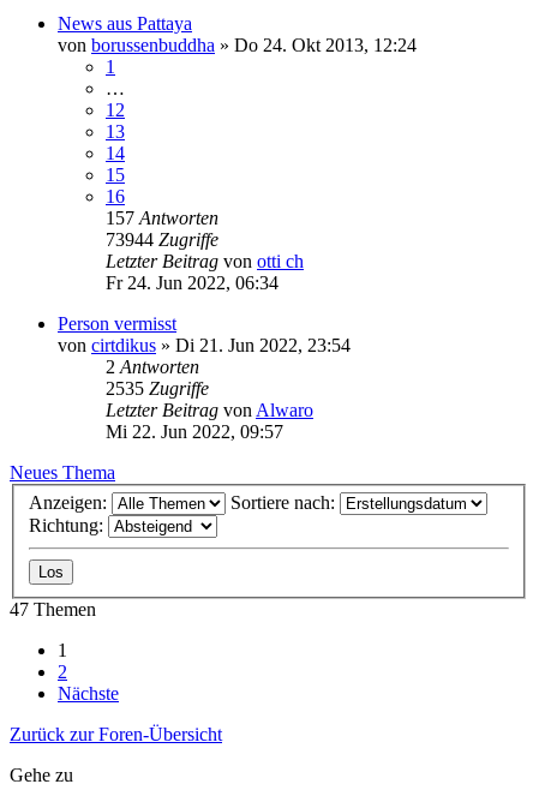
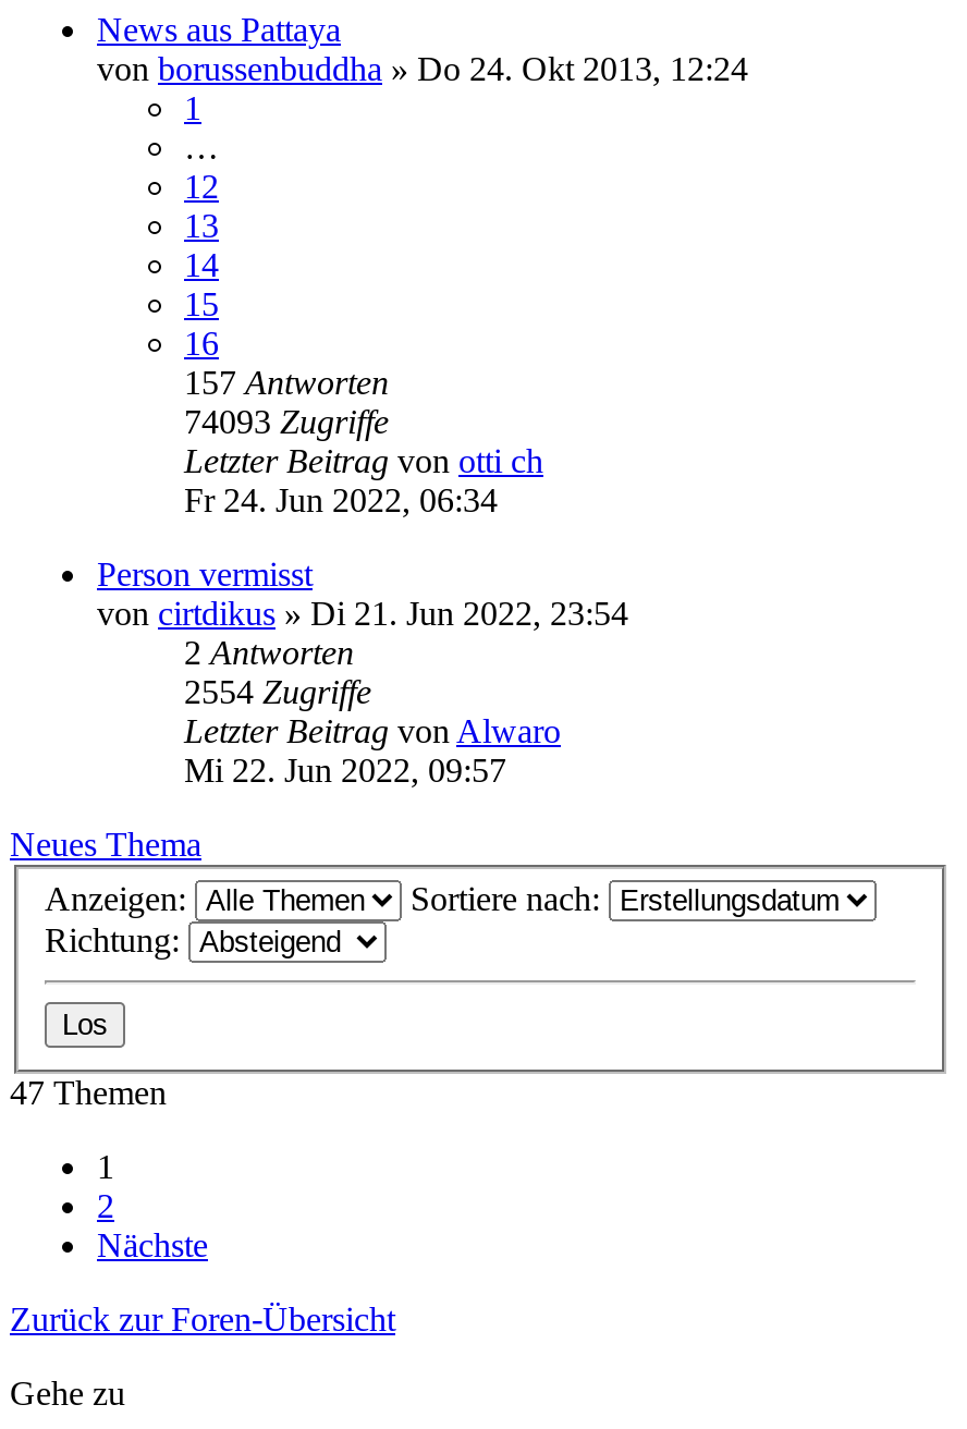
[106,229,218,249] 73944 Zugriffe -> [184,403,389,440] 74093 Zugriffe
[106,378,209,398] 2535 Zugriffe -> [184,673,371,710] 2554 Zugriffe

